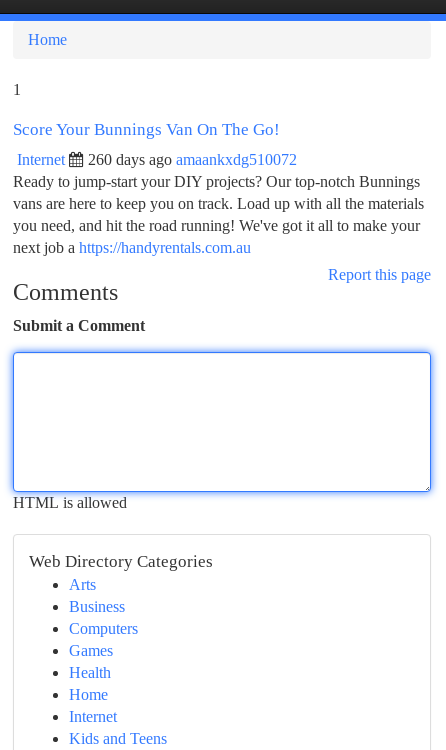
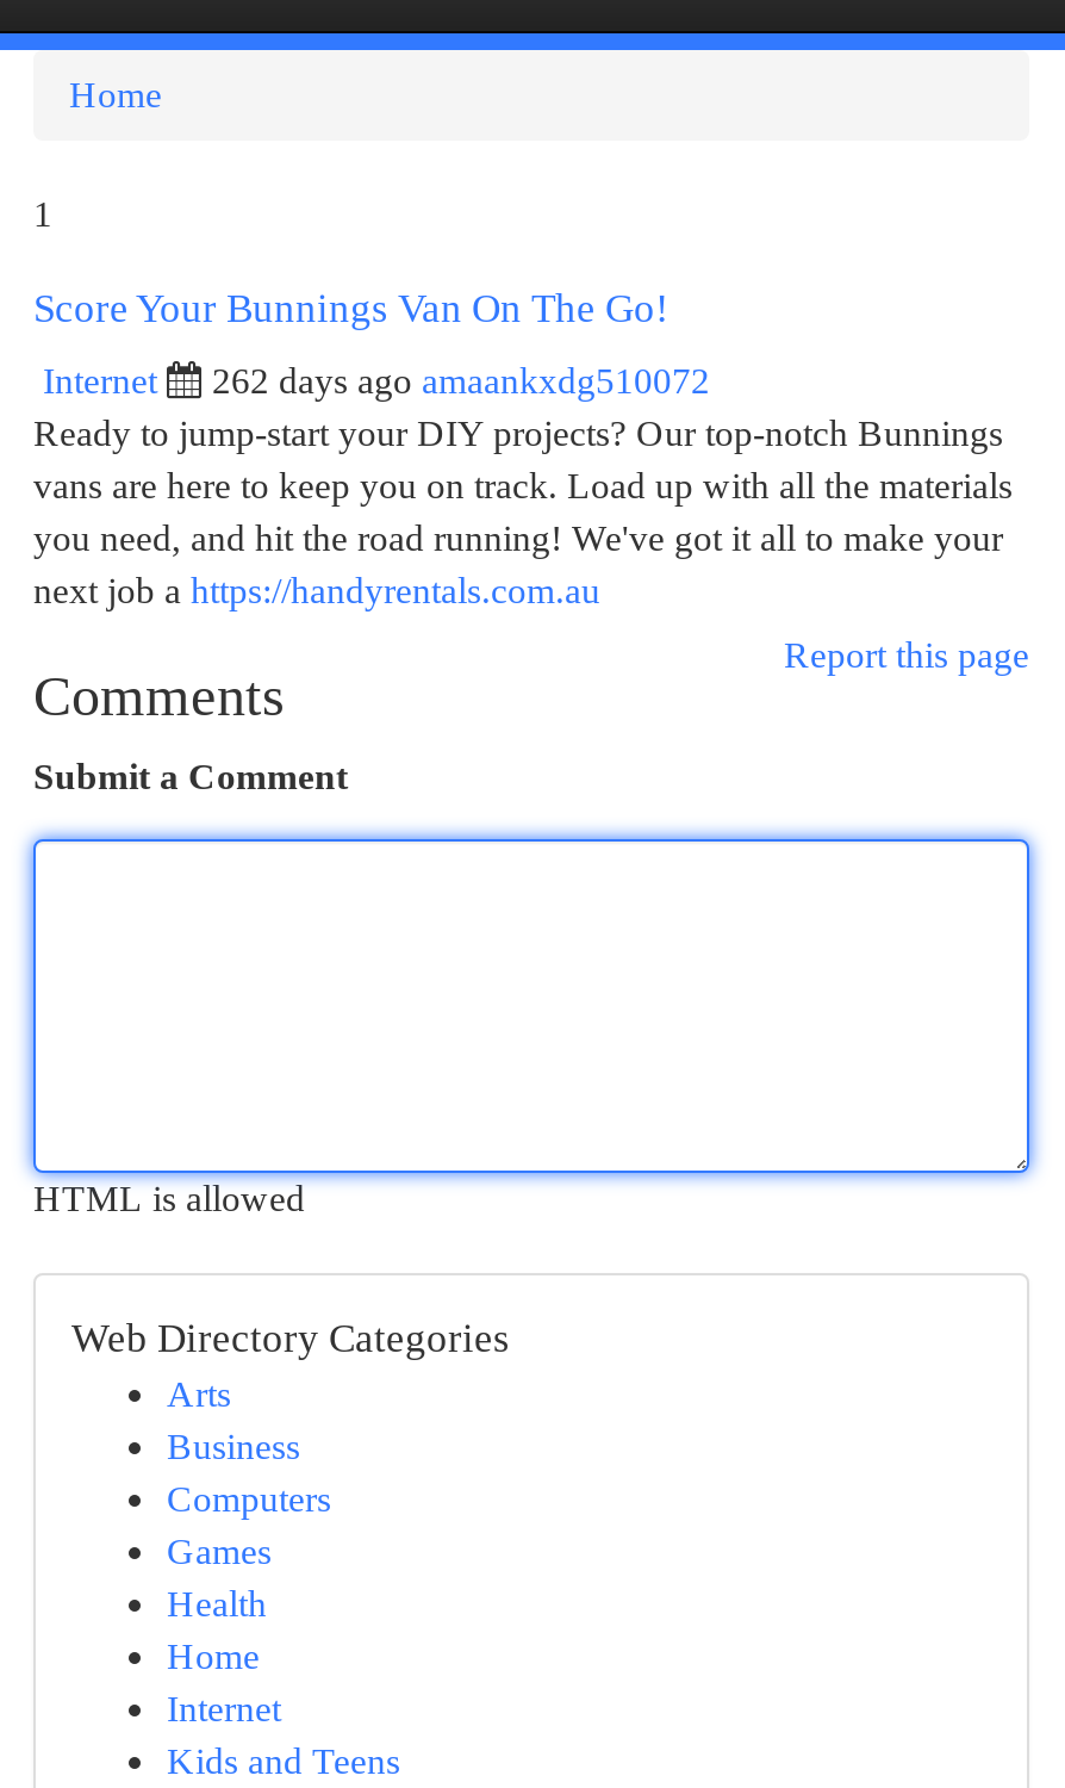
[88,151,297,168] 260 days ago amaankxdg510072 -> [212,360,710,401] 262 days ago amaankxdg510072

